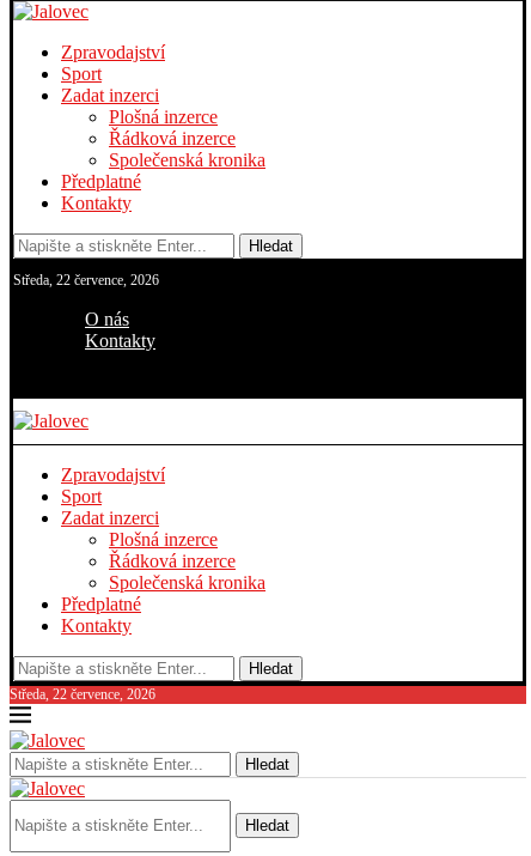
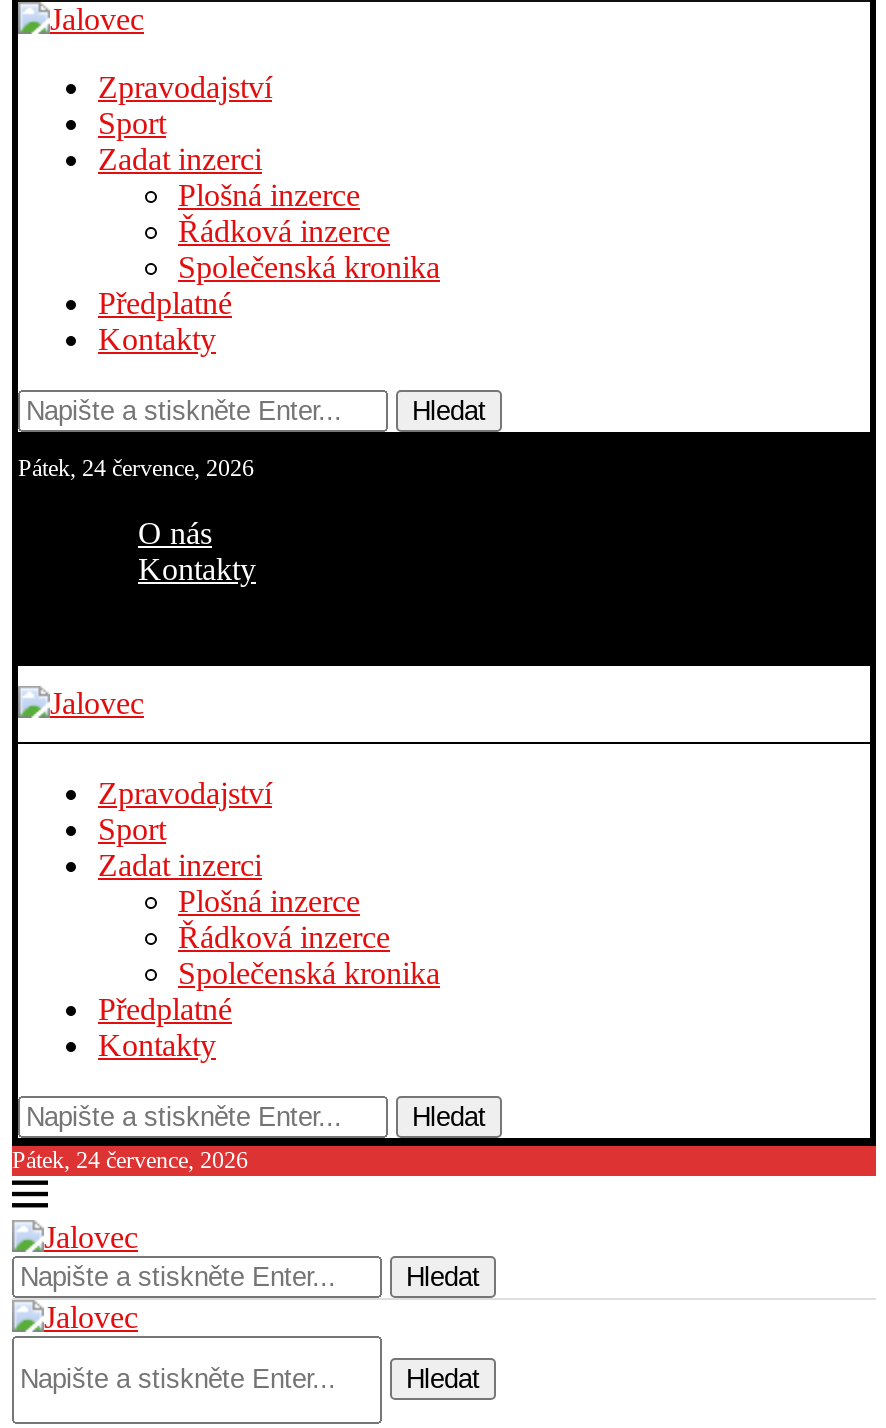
[13,272,159,289] Středa, 22 července, 2026 -> [18,454,254,482] Pátek, 24 července, 2026
[10,686,155,703] Středa, 22 července, 2026 -> [12,1146,248,1174] Pátek, 24 července, 2026

